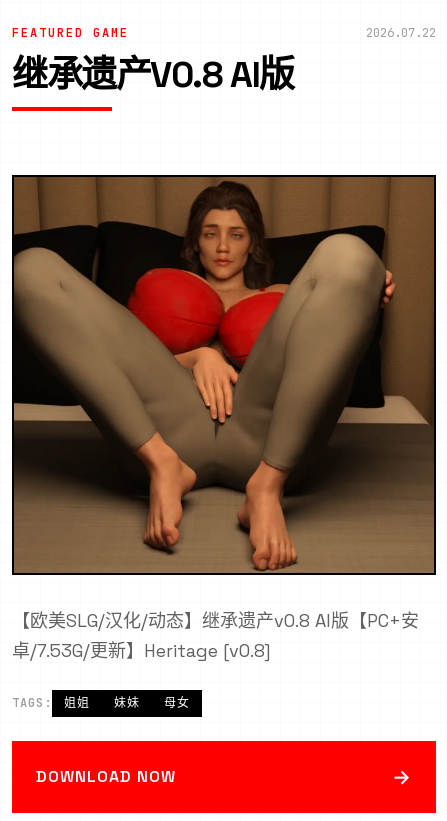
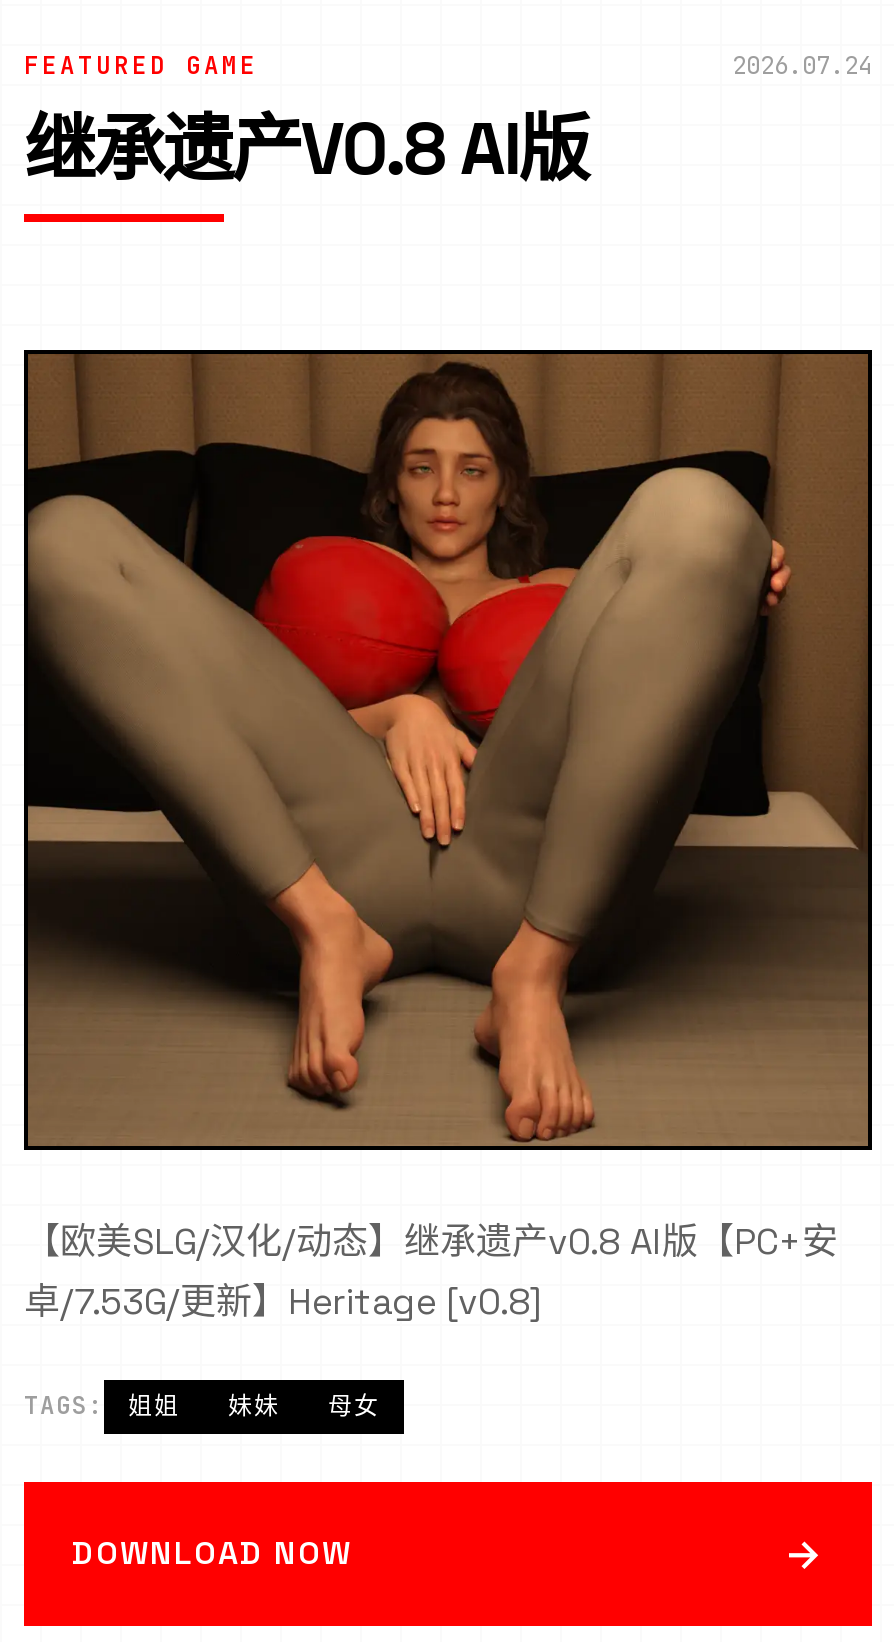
[366,24,436,40] 2026.07.22 -> [732,49,872,81] 2026.07.24

